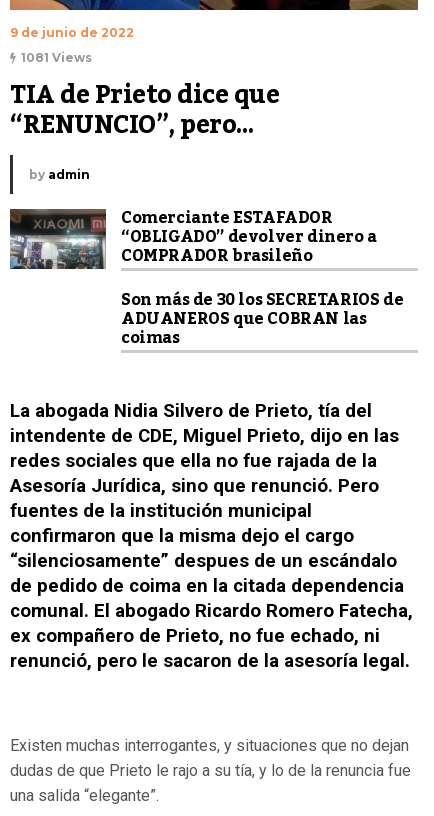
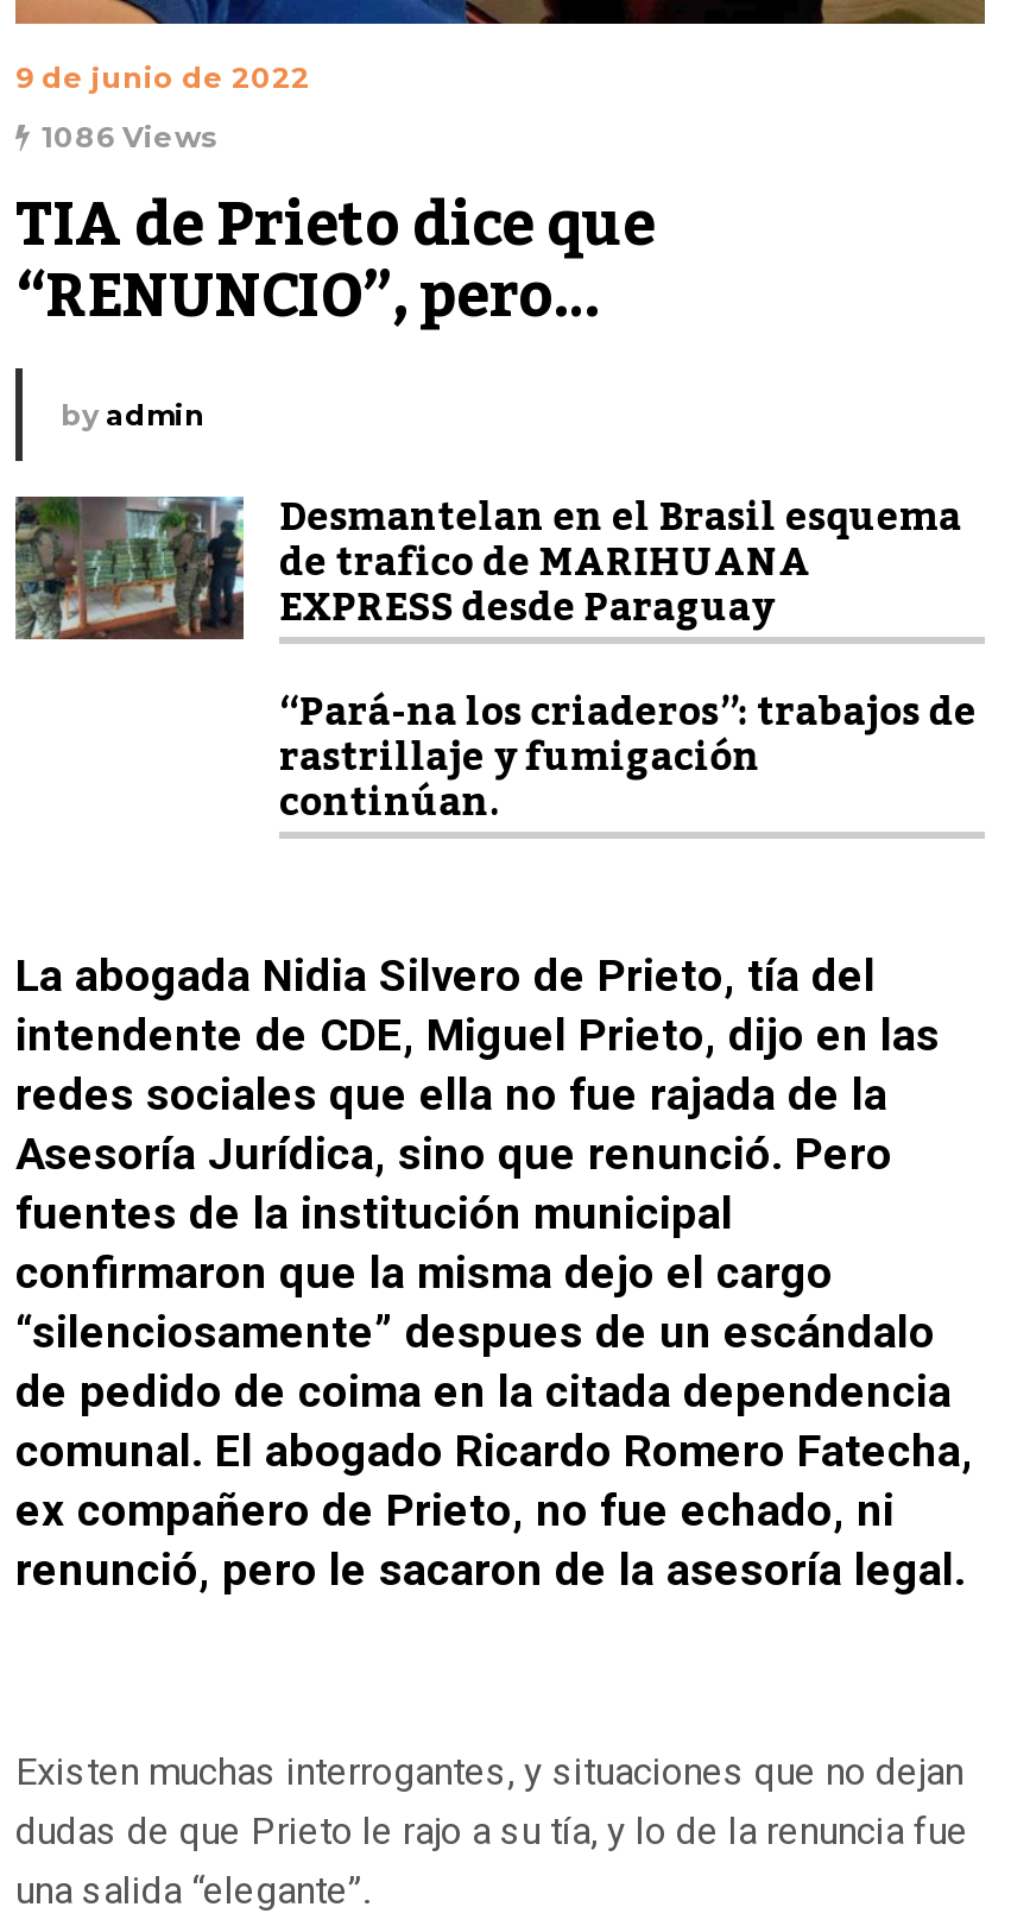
[21,50,92,65] 1081 Views -> [42,119,217,154] 1086 Views
[10,202,403,354] [image] | Comerciante ESTAFADOR | “OBLIGADO” devolver dinero a | COMPRADOR brasileño | Son más de 30 los SECRETARIOS de | ADUANEROS que COBRAN las | coimas -> [13,480,977,841] [image] | Desmantelan en el Brasil esquema | de trafico de MARIHUANA | EXPRESS desde Paraguay | “Pará-na los criaderos”: trabajos de | rastrillaje y fumigación | continúan.

